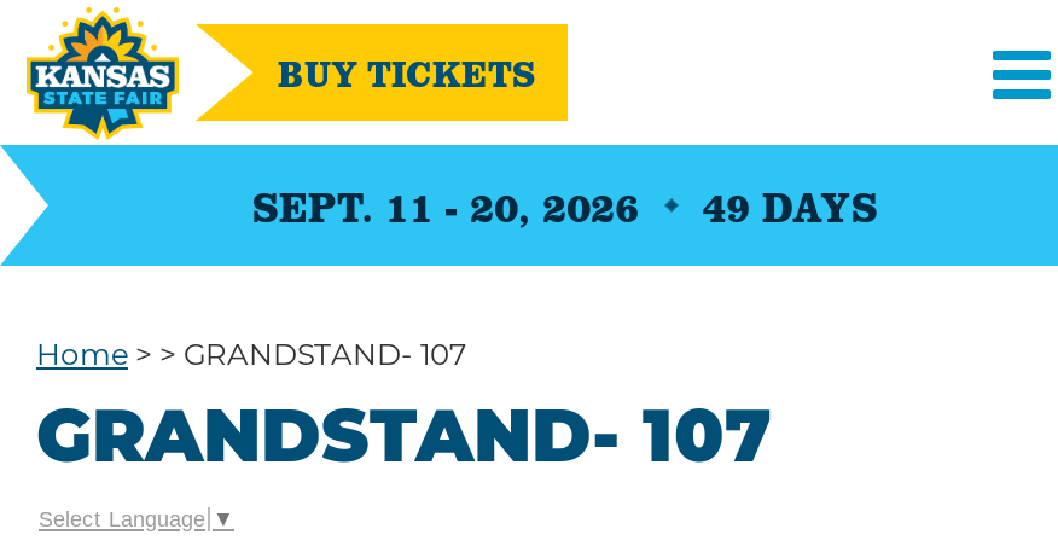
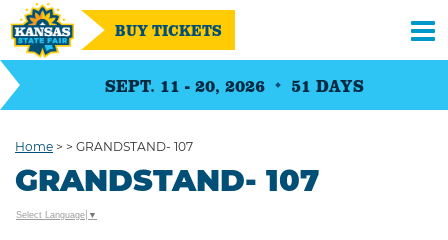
[252,176,878,234] SEPT. 11 - 20, 2026 49 DAYS -> [104,73,363,97] SEPT. 11 - 20, 2026 51 DAYS

